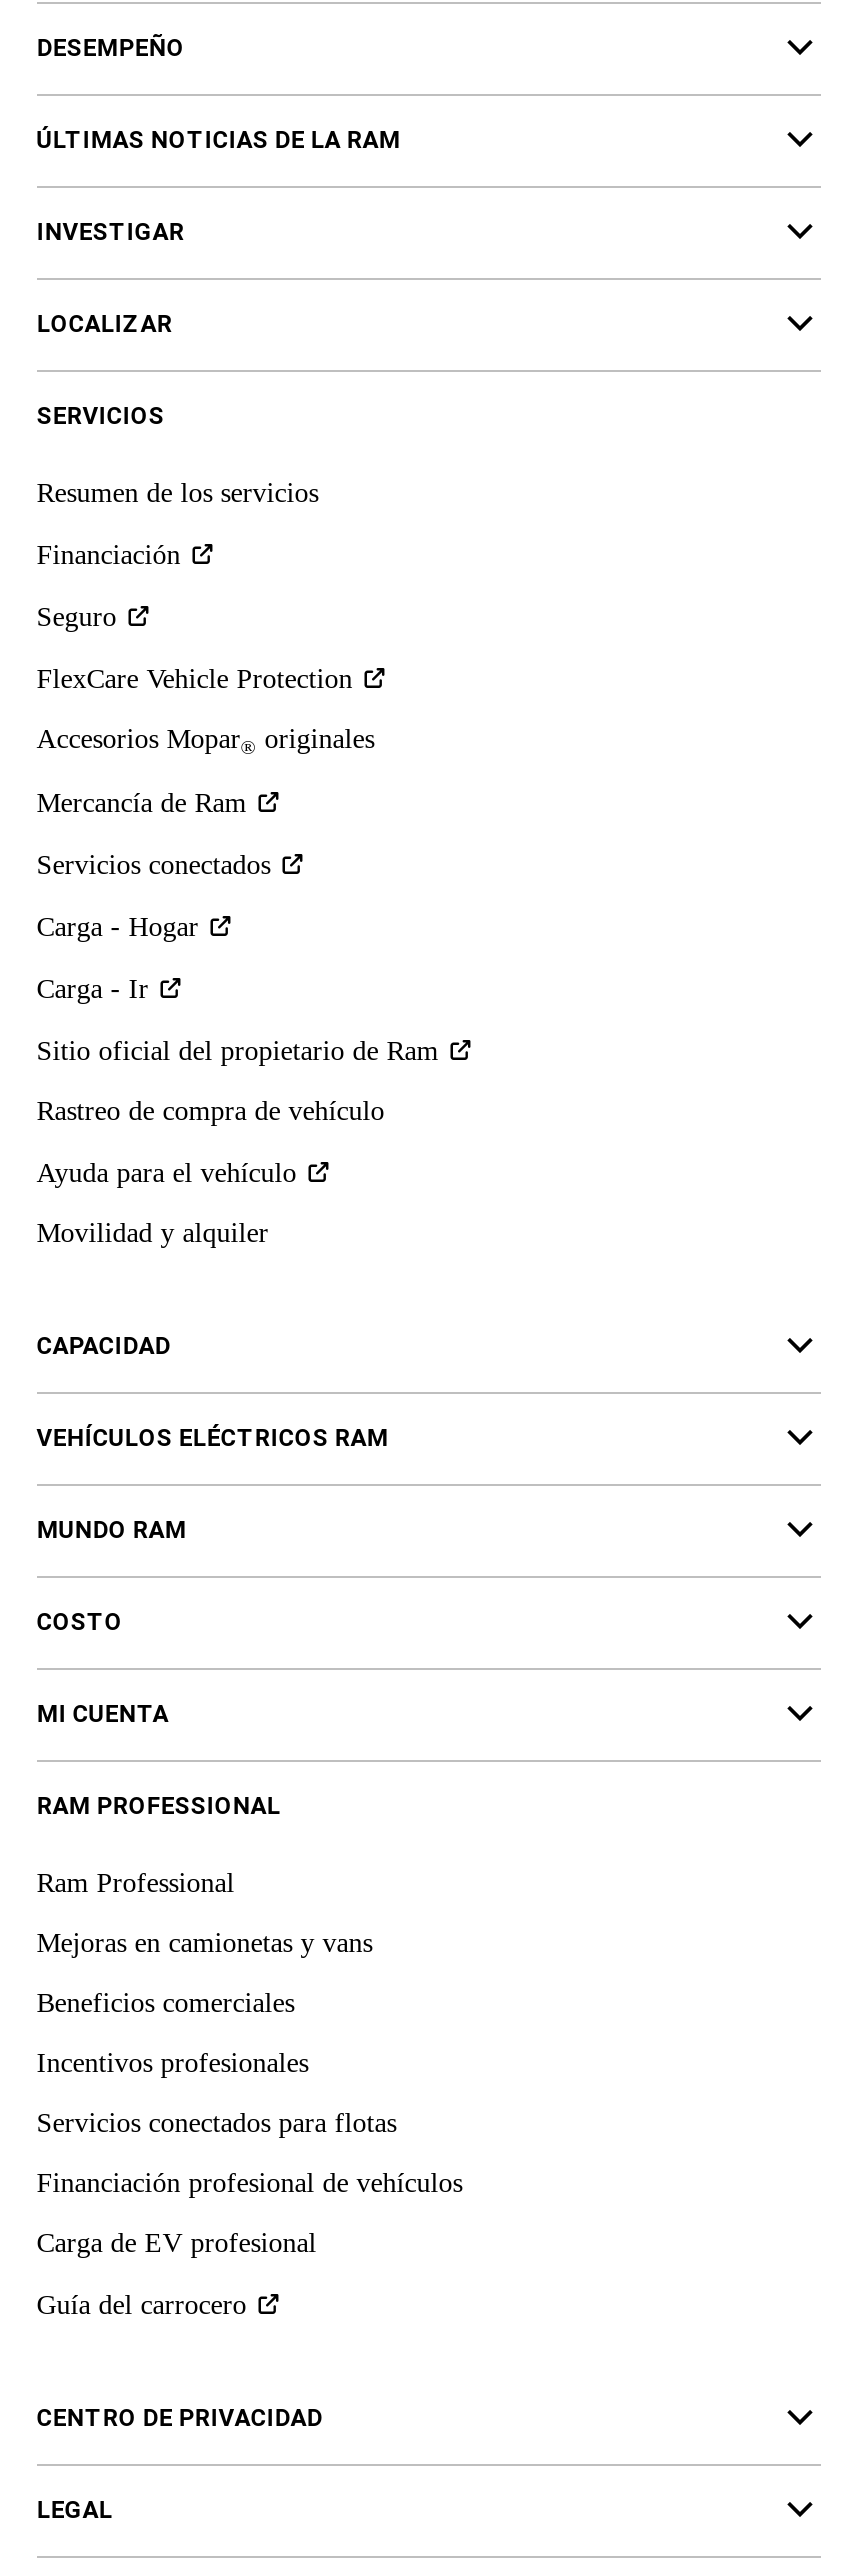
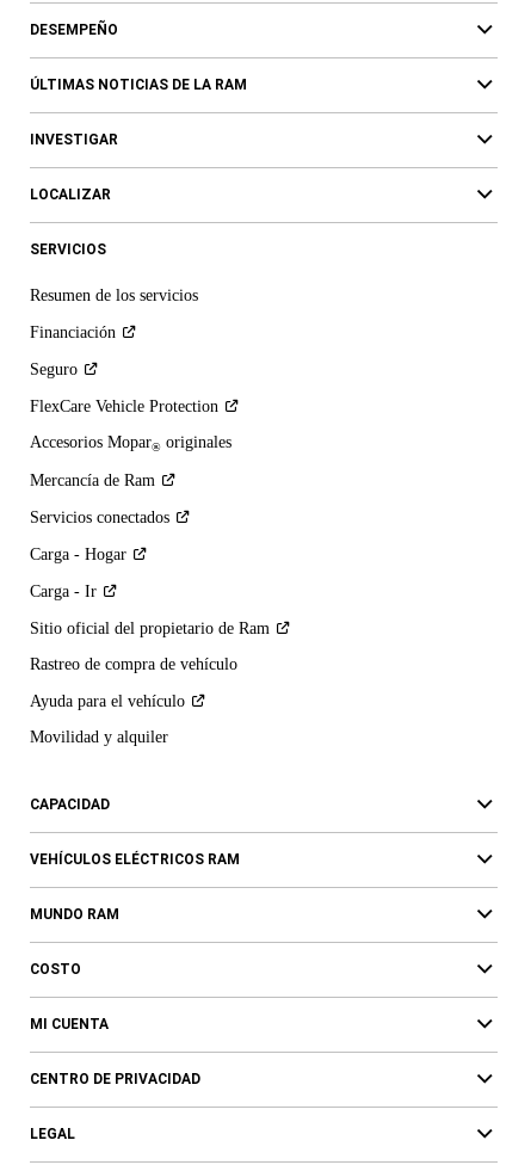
[36,1792,462,2320] RAM PROFESSIONAL | Ram Professional | Mejoras en camionetas y vans | Beneficios comerciales | Incentivos profesionales | Servicios conectados para flotas | Financiación profesional de vehículos | Carga de EV profesional | Guía del carrocero -> none

